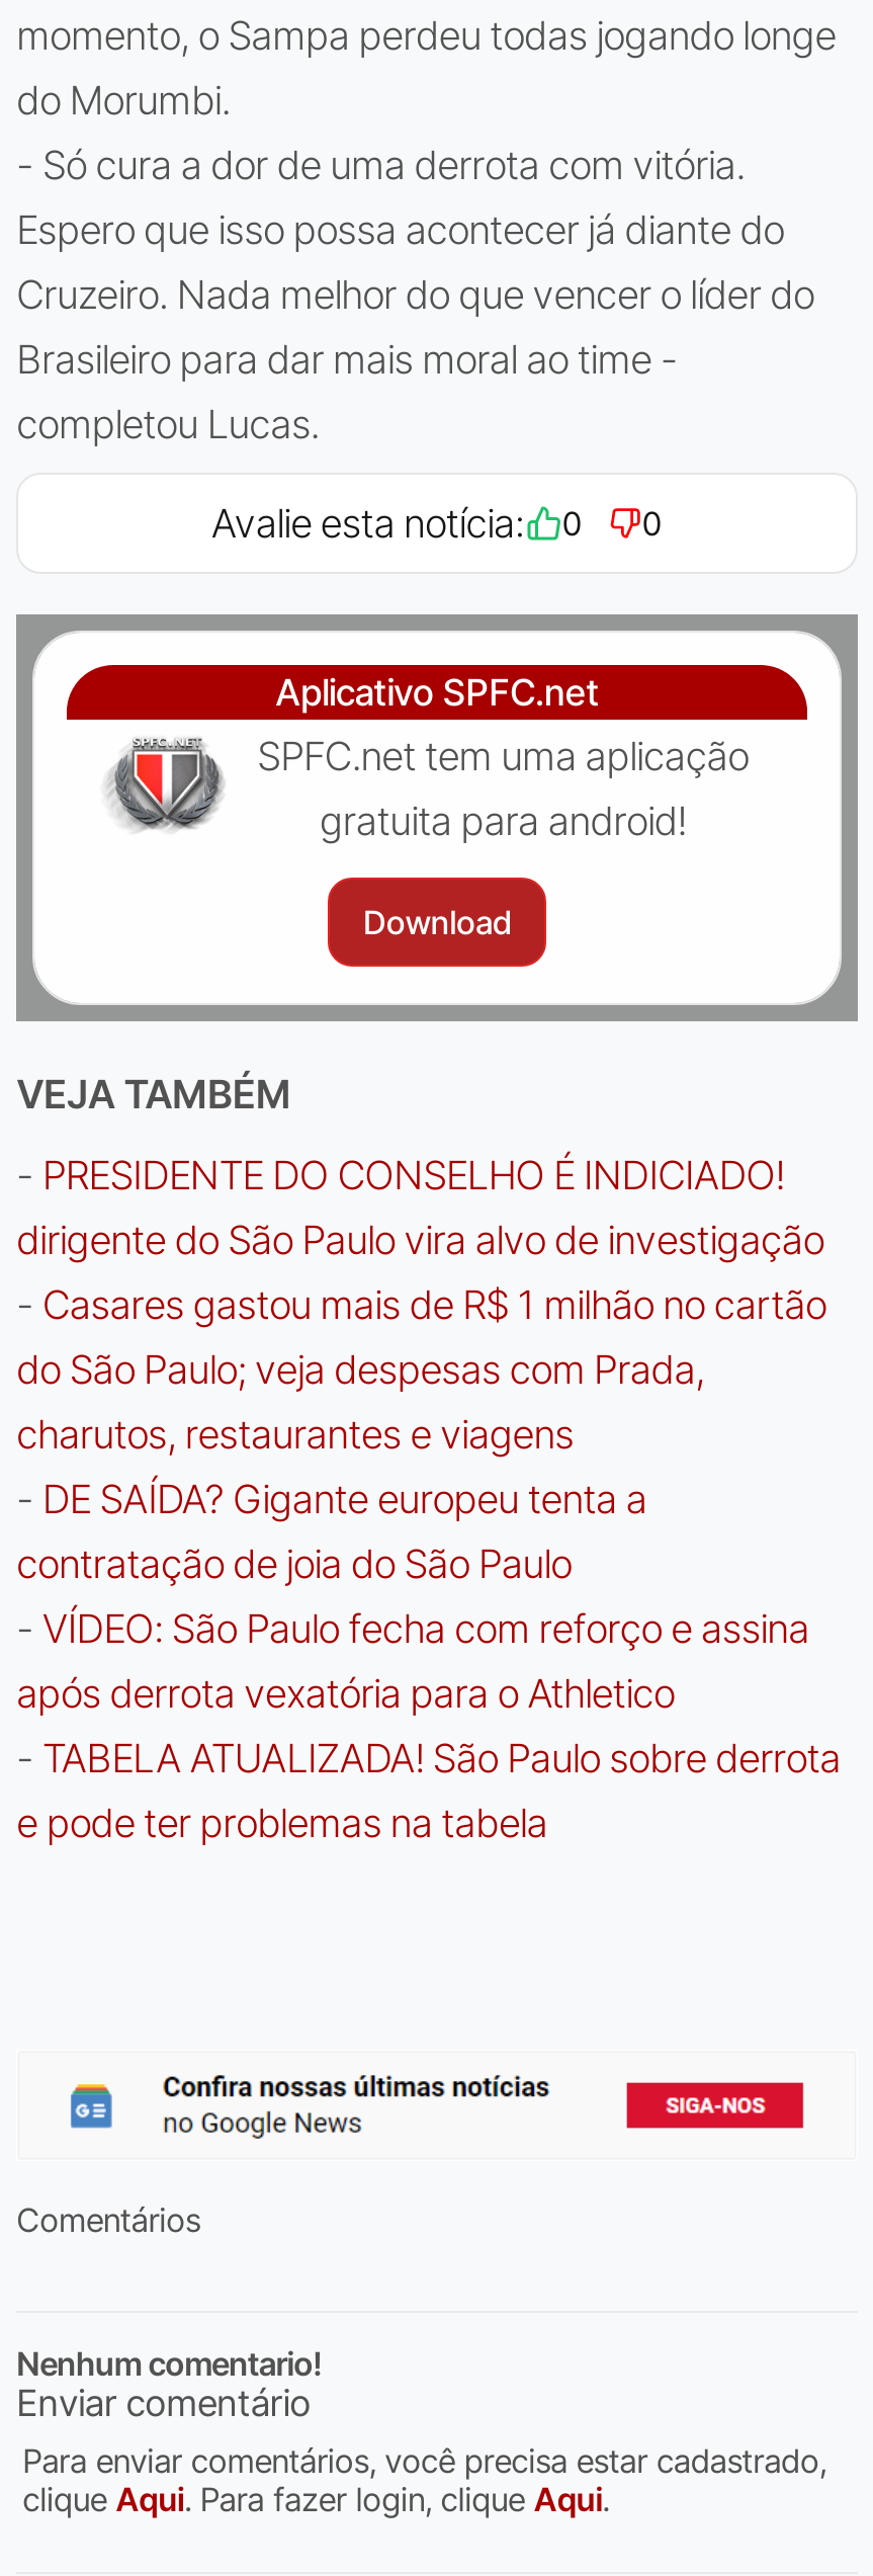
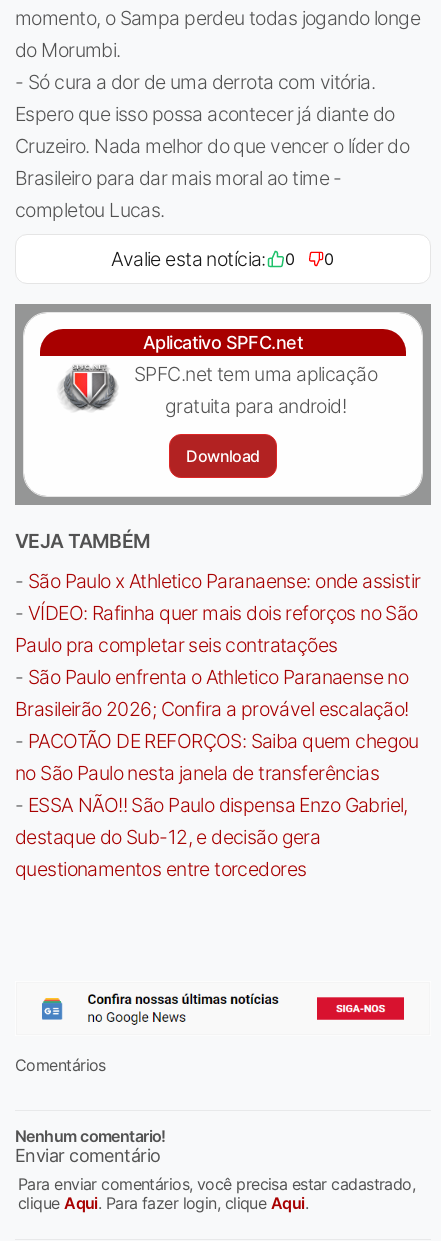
[16,1150,841,1846] - PRESIDENTE DO CONSELHO É INDICIADO! | dirigente do São Paulo vira alvo de investigação | - Casares gastou mais de R$ 1 milhão no cartão | do São Paulo; veja despesas com Prada, | charutos, restaurantes e viagens | - DE SAÍDA? Gigante europeu tenta a | contratação de joia do São Paulo | - VÍDEO: São Paulo fecha com reforço e assina | após derrota vexatória para o Athletico | - TABELA ATUALIZADA! São Paulo sobre derrota | e pode ter problemas na tabela -> [15,569,420,881] - São Paulo x Athletico Paranaense: onde assistir | - VÍDEO: Rafinha quer mais dois reforços no São | Paulo pra completar seis contratações | - São Paulo enfrenta o Athletico Paranaense no | Brasileirão 2026; Confira a provável escalação! | - PACOTÃO DE REFORÇOS: Saiba quem chegou | no São Paulo nesta janela de transferências | - ESSA NÃO!! São Paulo dispensa Enzo Gabriel, | destaque do Sub-12, e decisão gera | questionamentos entre torcedores

